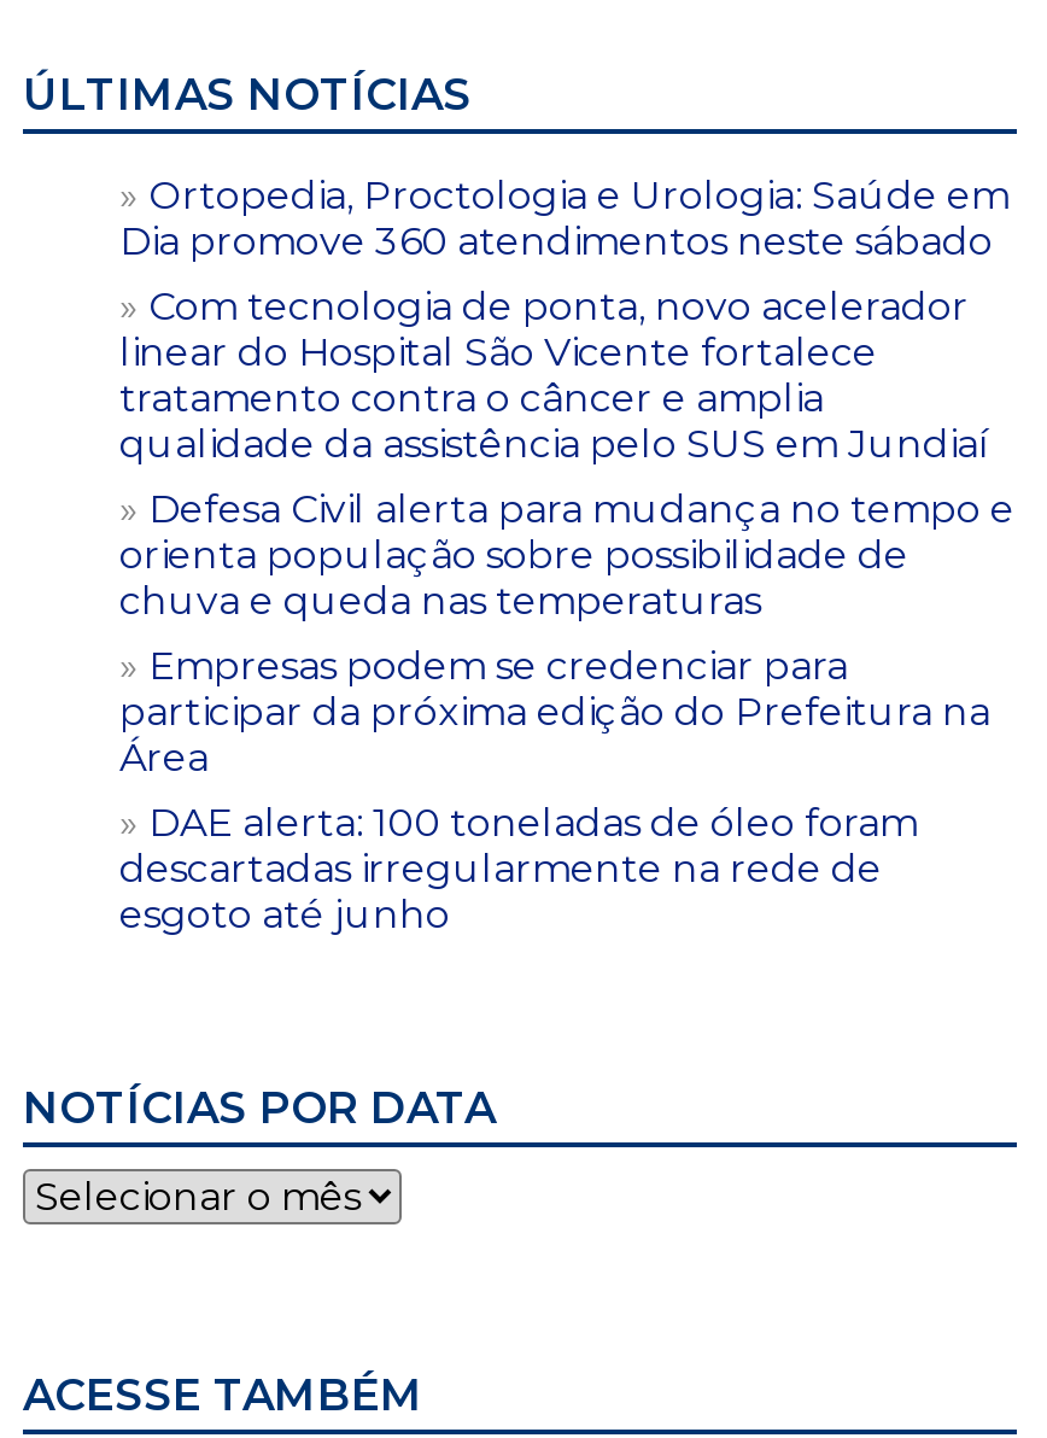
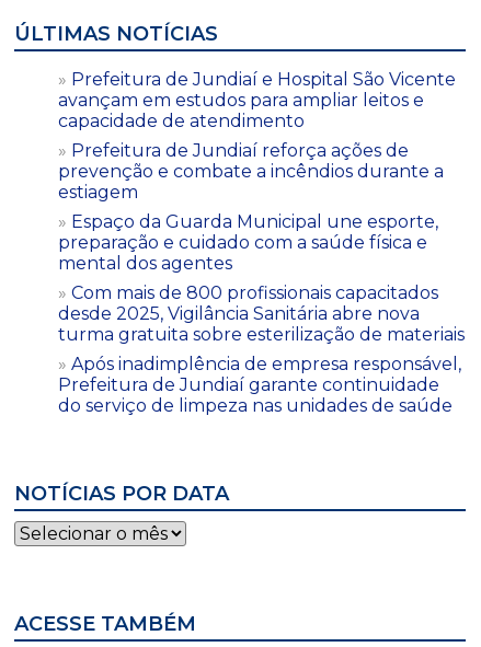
[119,172,1014,937] Ortopedia, Proctologia e Urologia: Saúde em | Dia promove 360 atendimentos neste sábado | Com tecnologia de ponta, novo acelerador | linear do Hospital São Vicente fortalece | tratamento contra o câncer e amplia | qualidade da assistência pelo SUS em Jundiaí | Defesa Civil alerta para mudança no tempo e | orienta população sobre possibilidade de | chuva e queda nas temperaturas | Empresas podem se credenciar para | participar da próxima edição do Prefeitura na | Área | DAE alerta: 100 toneladas de óleo foram | descartadas irregularmente na rede de | esgoto até junho -> [58,69,465,416] Prefeitura de Jundiaí e Hospital São Vicente | avançam em estudos para ampliar leitos e | capacidade de atendimento | Prefeitura de Jundiaí reforça ações de | prevenção e combate a incêndios durante a | estiagem | Espaço da Guarda Municipal une esporte, | preparação e cuidado com a saúde física e | mental dos agentes | Com mais de 800 profissionais capacitados | desde 2025, Vigilância Sanitária abre nova | turma gratuita sobre esterilização de materiais | Após inadimplência de empresa responsável, | Prefeitura de Jundiaí garante continuidade | do serviço de limpeza nas unidades de saúde

